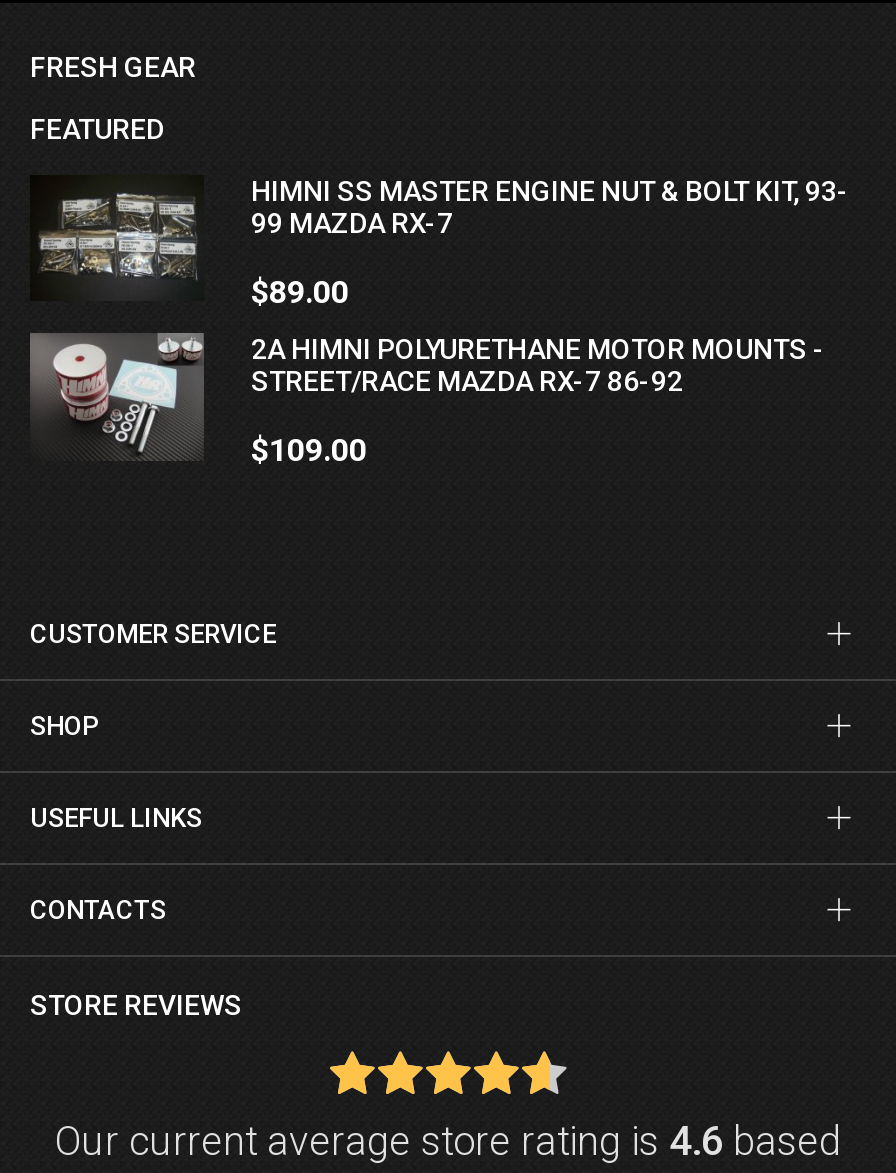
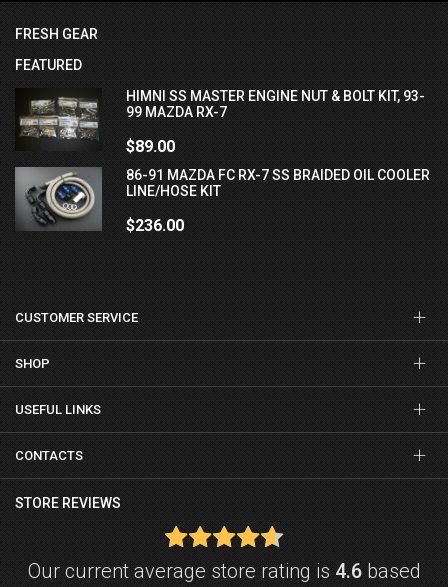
[34,332,825,459] [image] | 2A HIMNI POLYURETHANE MOTOR MOUNTS - | STREET/RACE MAZDA RX-7 86-92 -> [16,167,429,231] [image] | 86-91 MAZDA FC RX-7 SS BRAIDED OIL COOLER | LINE/HOSE KIT
[251,430,367,468] $109.00 -> [125,216,183,235] $236.00

